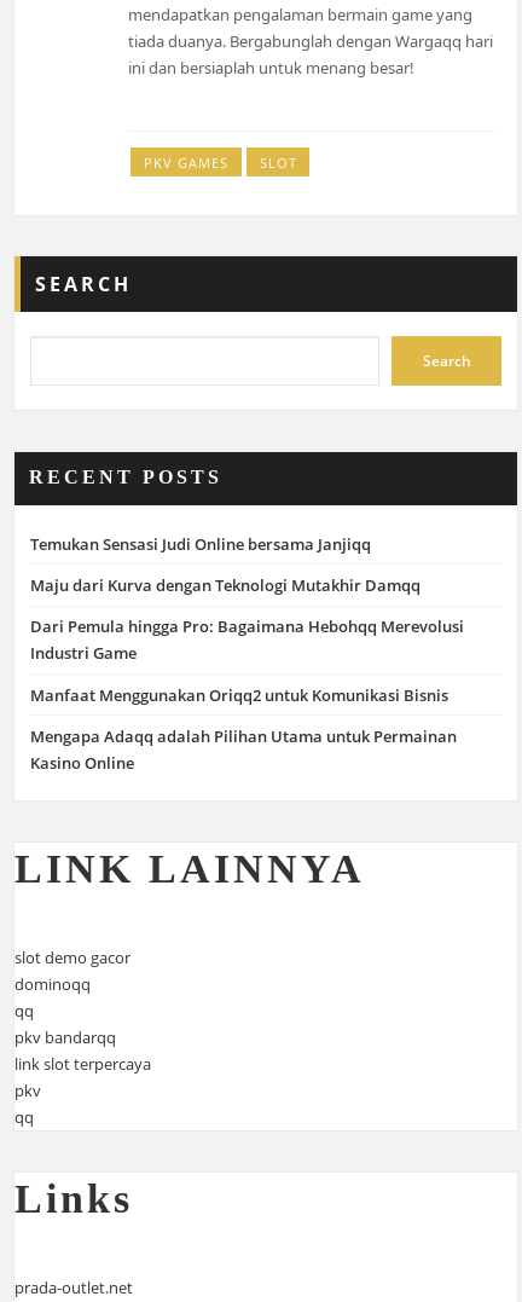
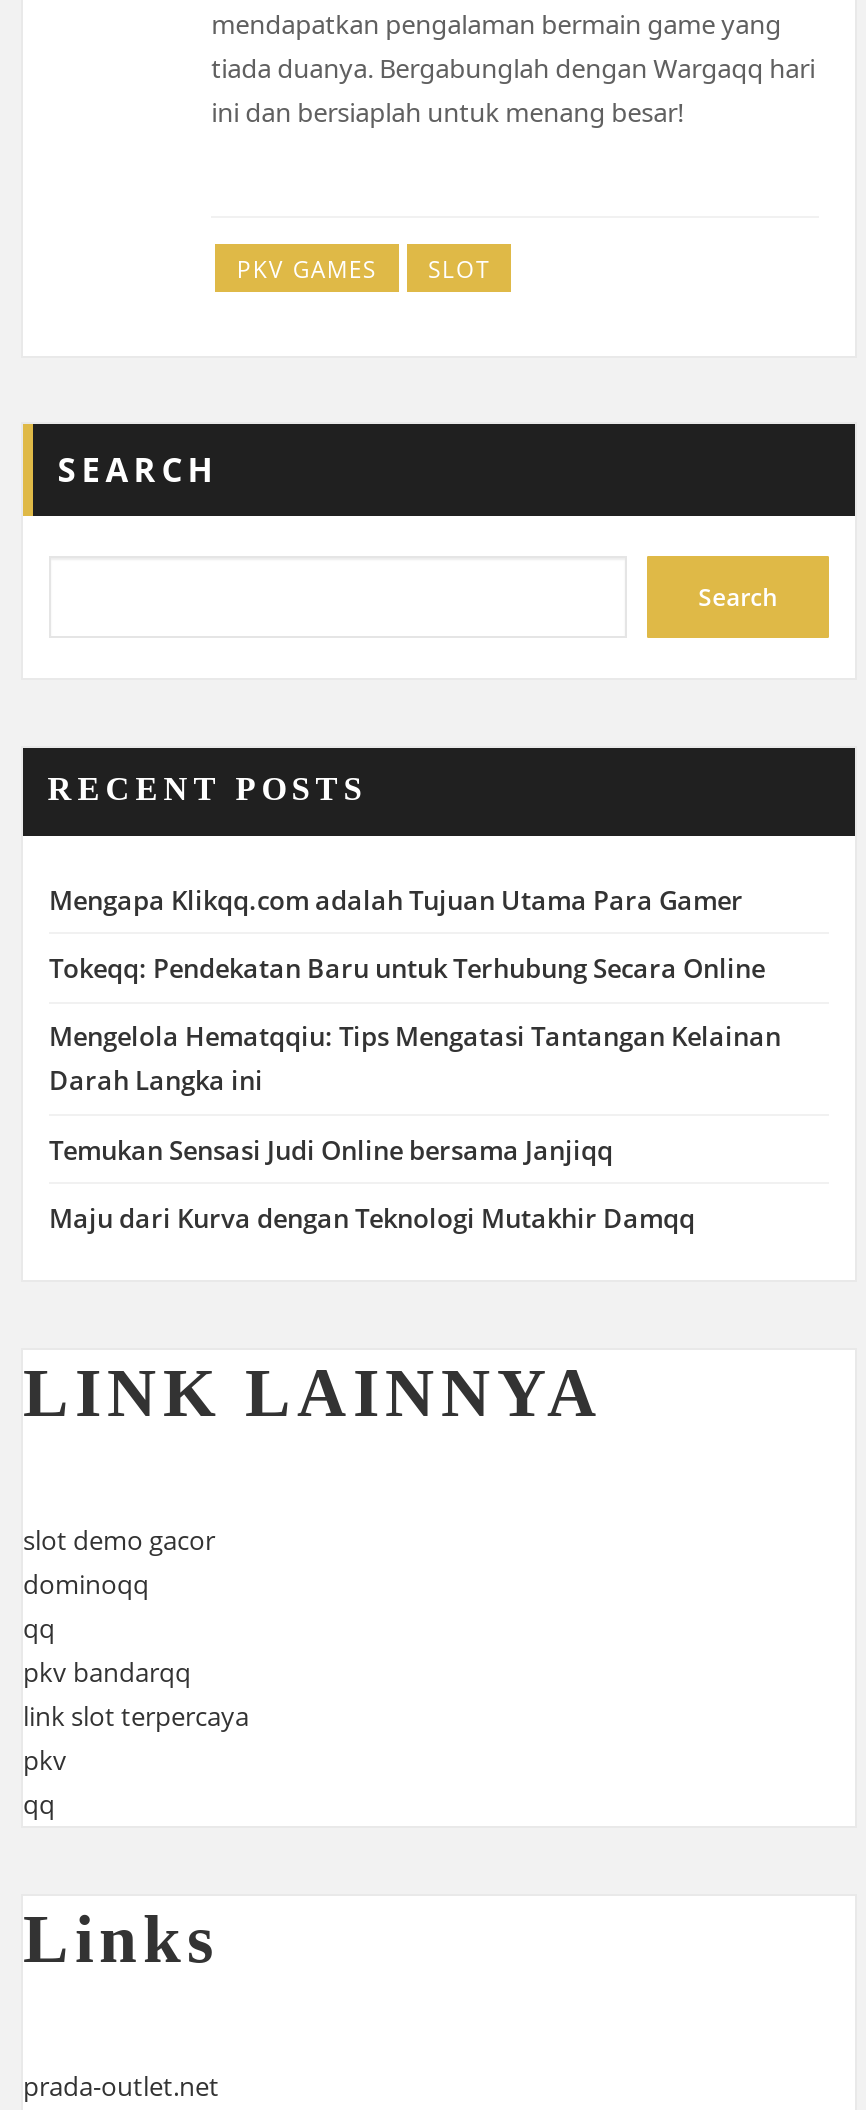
none -> [49,881,781,1099] Mengapa Klikqq.com adalah Tujuan Utama Para Gamer | Tokeqq: Pendekatan Baru untuk Terhubung Secara Online | Mengelola Hematqqiu: Tips Mengatasi Tantangan Kelainan | Darah Langka ini
moved [30,533,420,596] -> [49,1131,695,1236]: Temukan Sensasi Judi Online bersama Janjiqq | Maju dari Kurva dengan Teknologi Mutakhir Damqq
[30,616,464,774] Dari Pemula hingga Pro: Bagaimana Hebohqq Merevolusi | Industri Game | Manfaat Menggunakan Oriqq2 untuk Komunikasi Bisnis | Mengapa Adaqq adalah Pilihan Utama untuk Permainan | Kasino Online -> none

